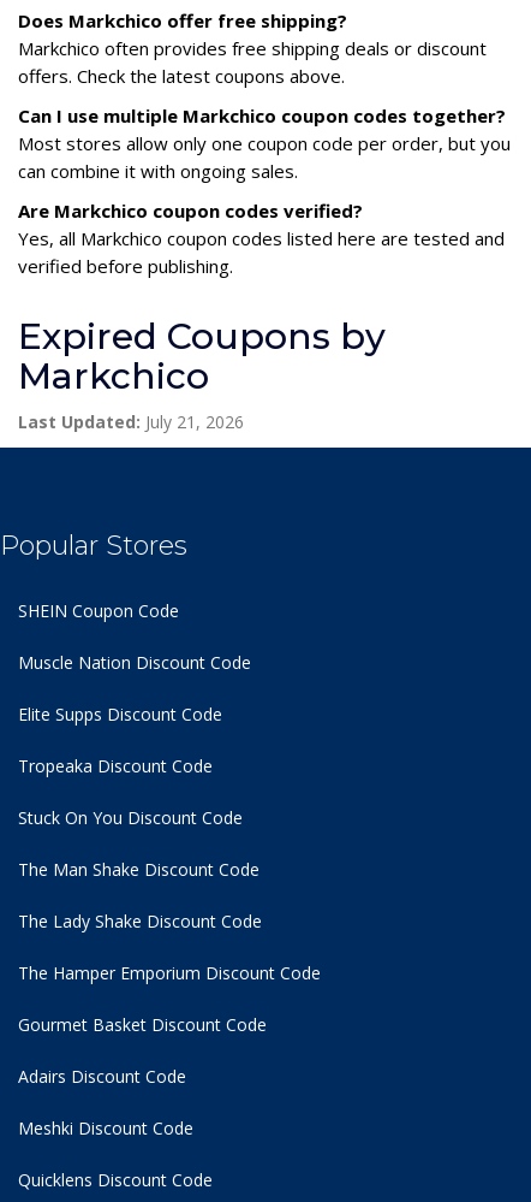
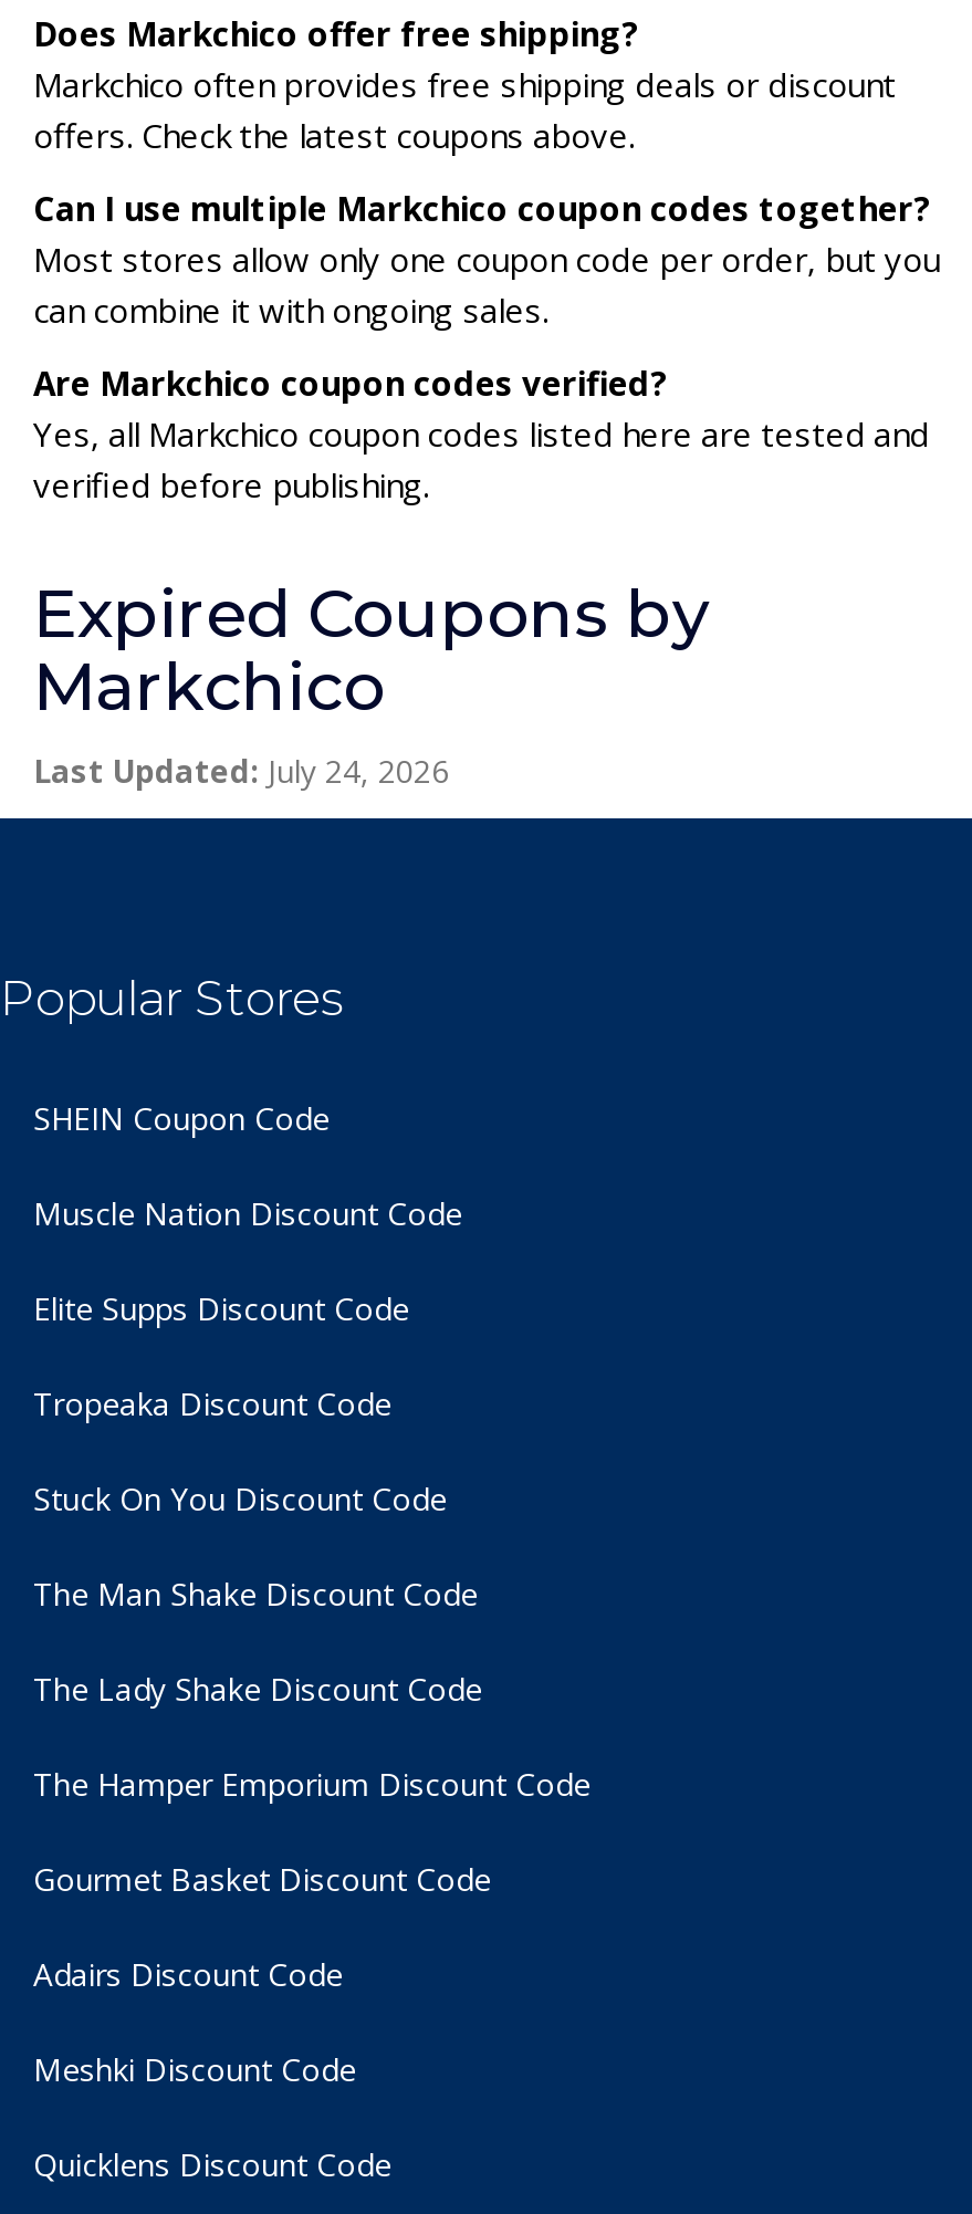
[18,411,244,434] Last Updated: July 21, 2026 -> [33,750,449,792] Last Updated: July 24, 2026

